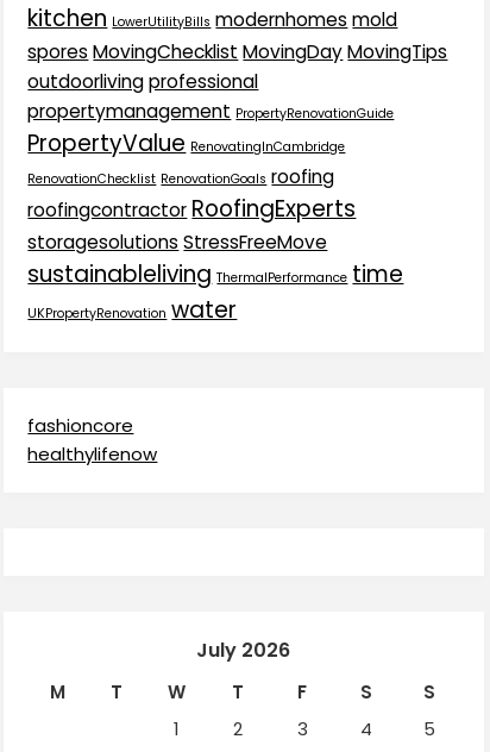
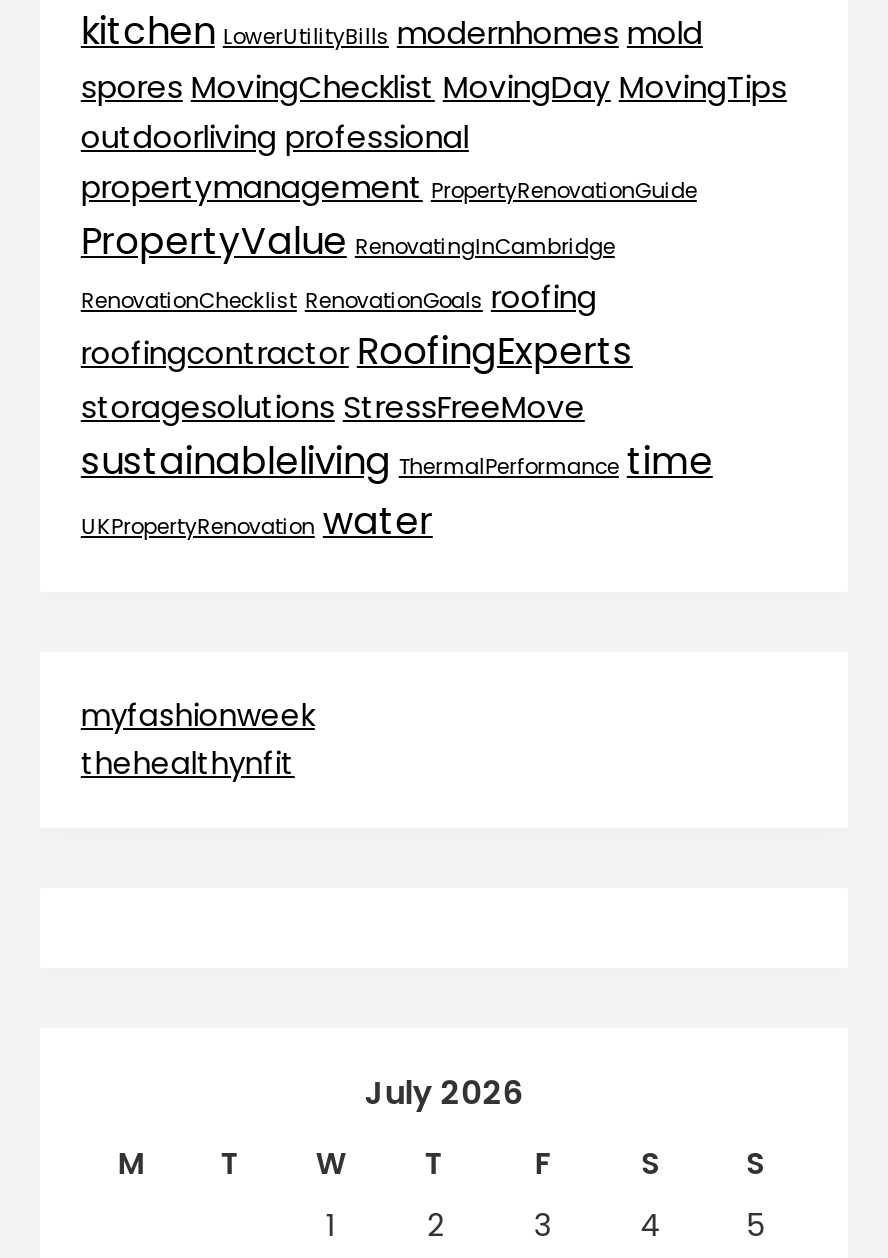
[28,413,157,467] fashioncore | healthylifenow -> [81,695,315,785] myfashionweek | thehealthynfit

